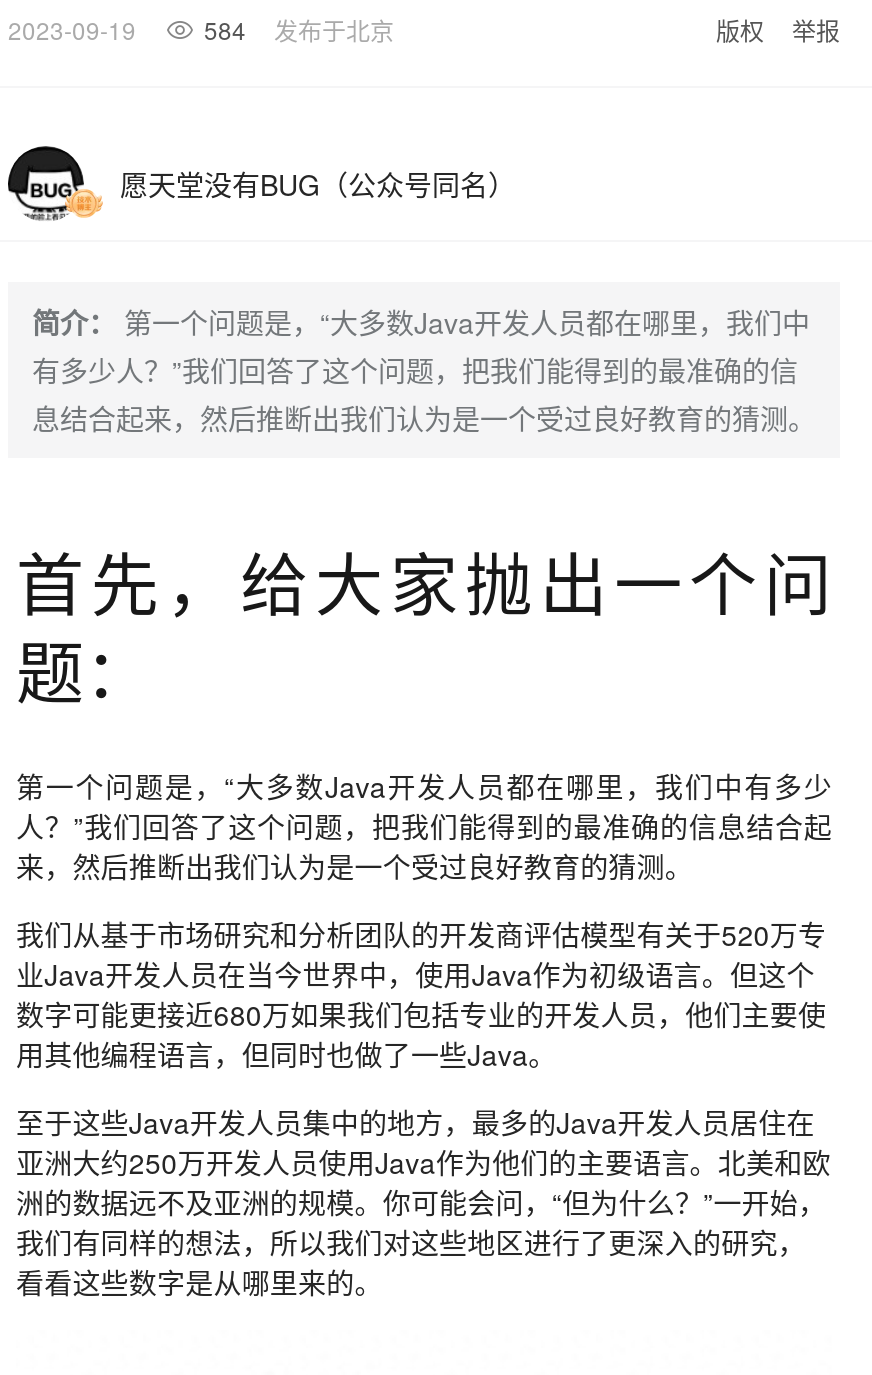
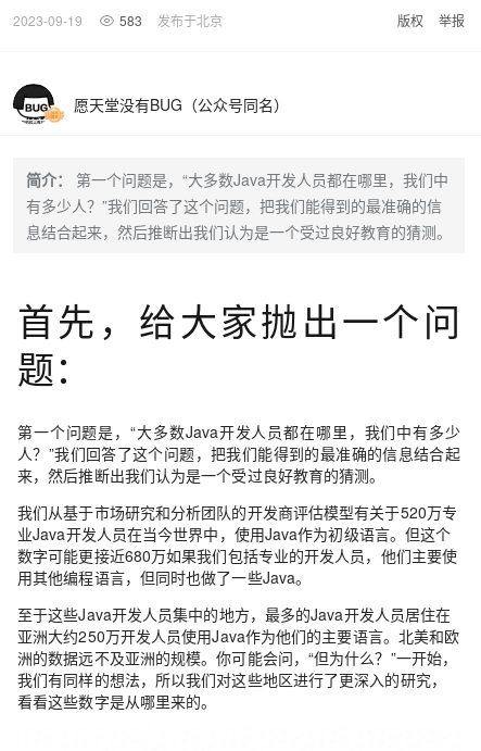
[8,12,394,46] 2023-09-19 584 发布于北京 -> [13,11,223,29] 2023-09-19 583 发布于北京

